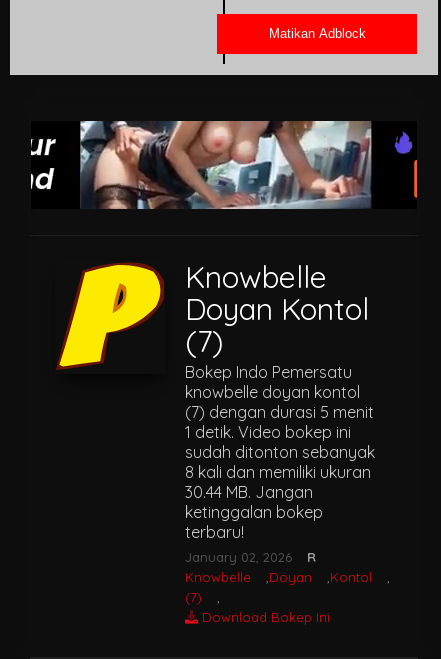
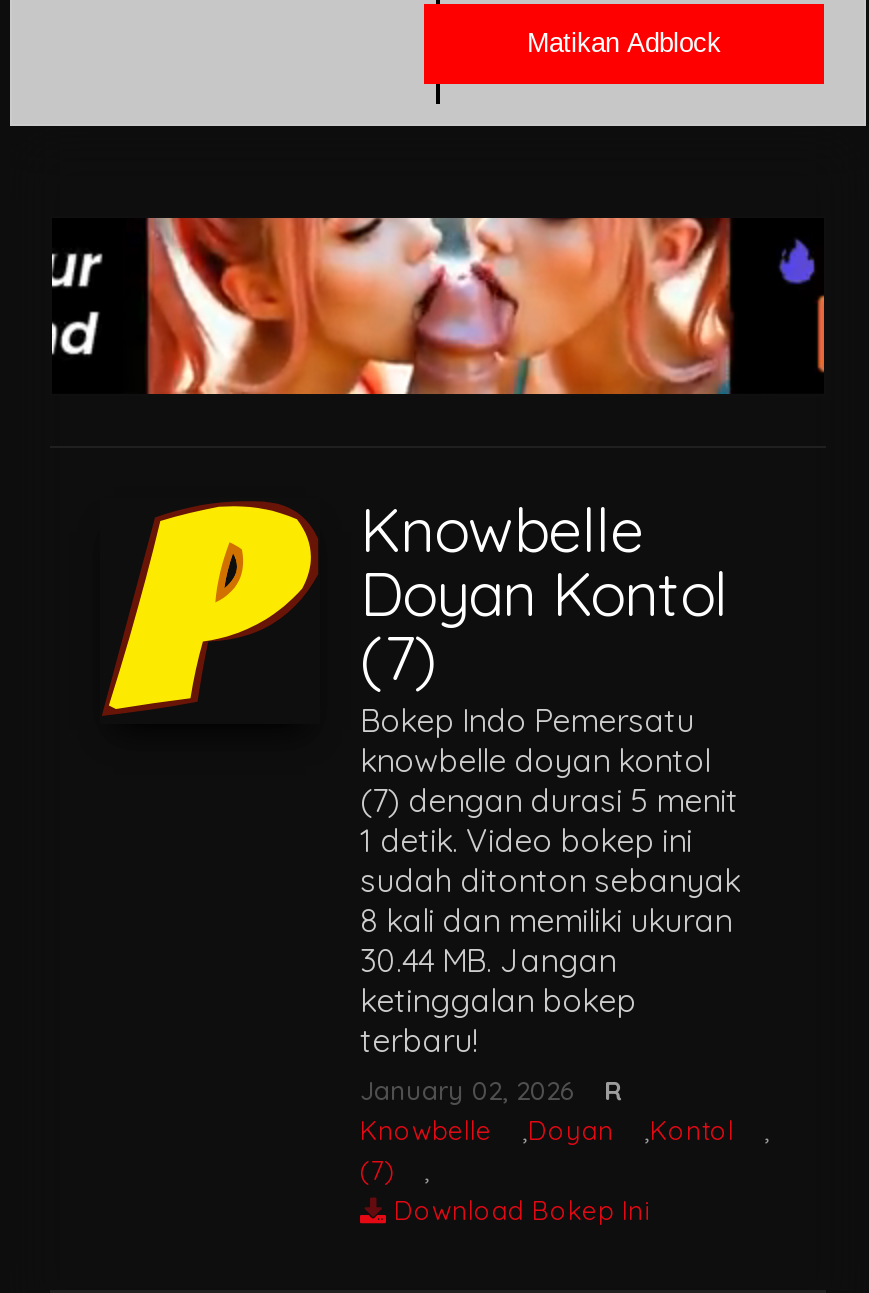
[79,120,372,210] [image] -> [146,216,732,396] [image]

